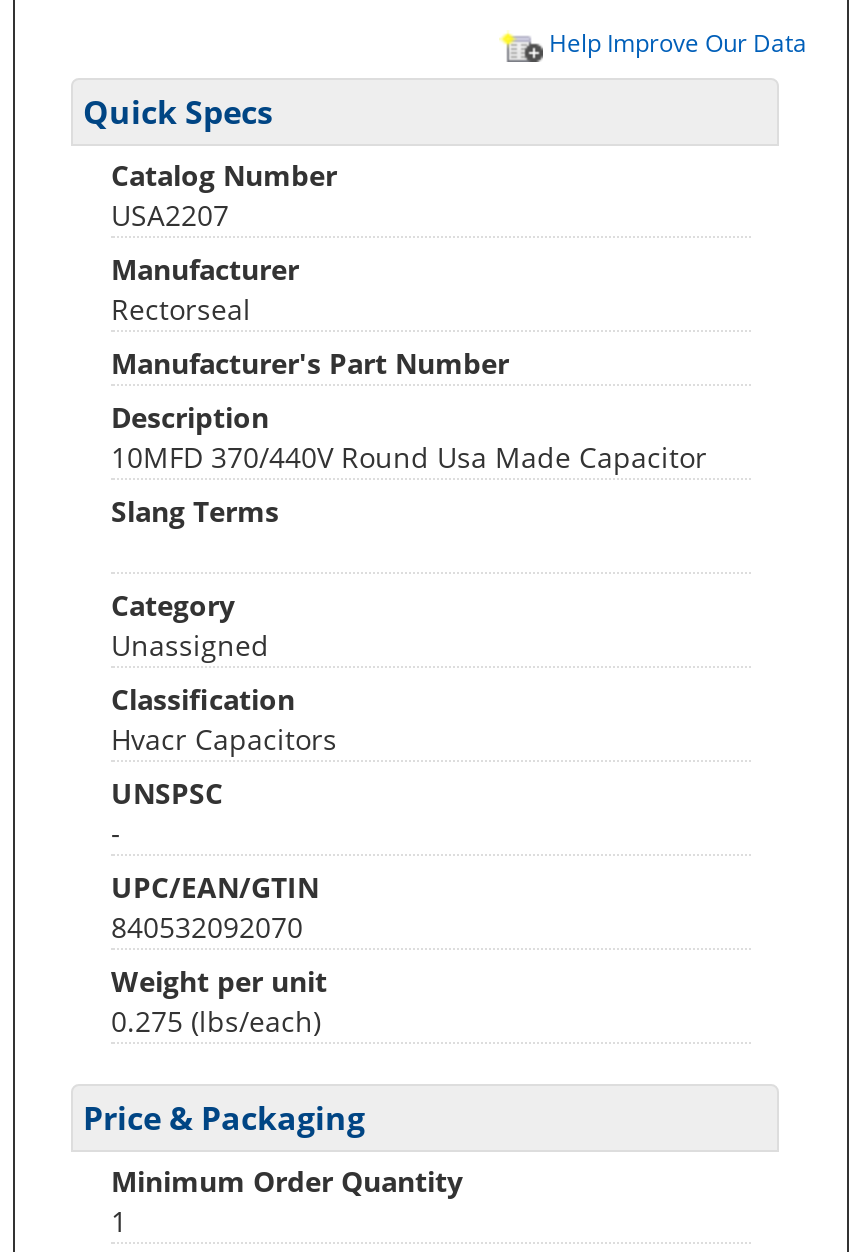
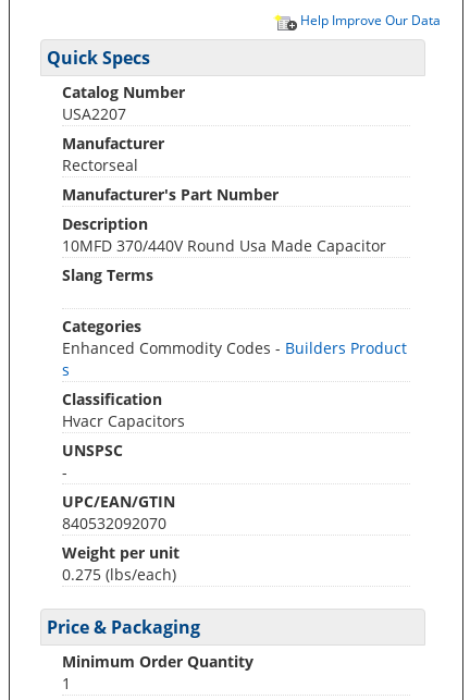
[111,586,269,664] Category | Unassigned -> [62,316,407,380] Categories | Enhanced Commodity Codes - Builders Product | s

